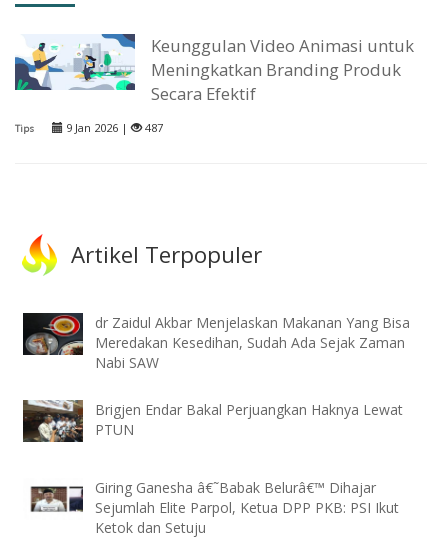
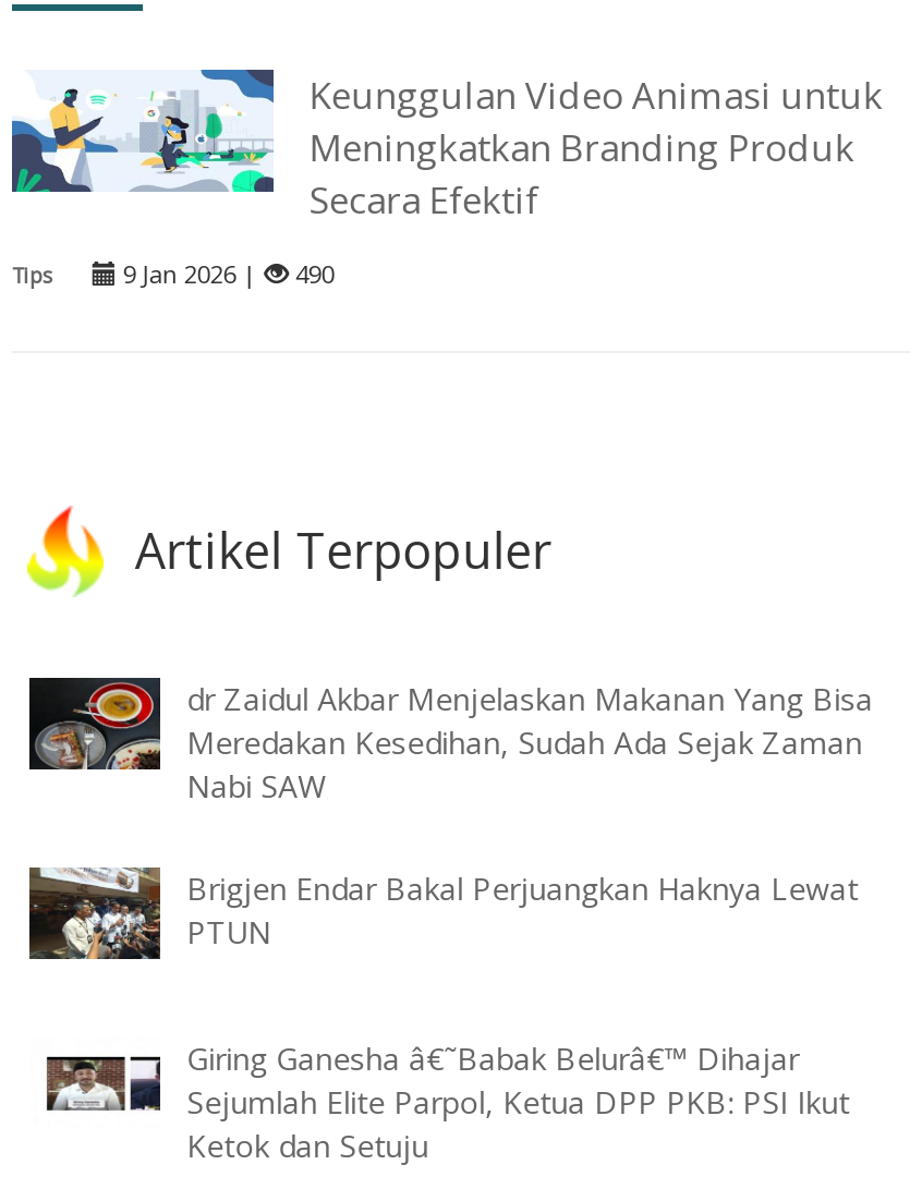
[142,120,163,135] 487 -> [289,257,334,290] 490

